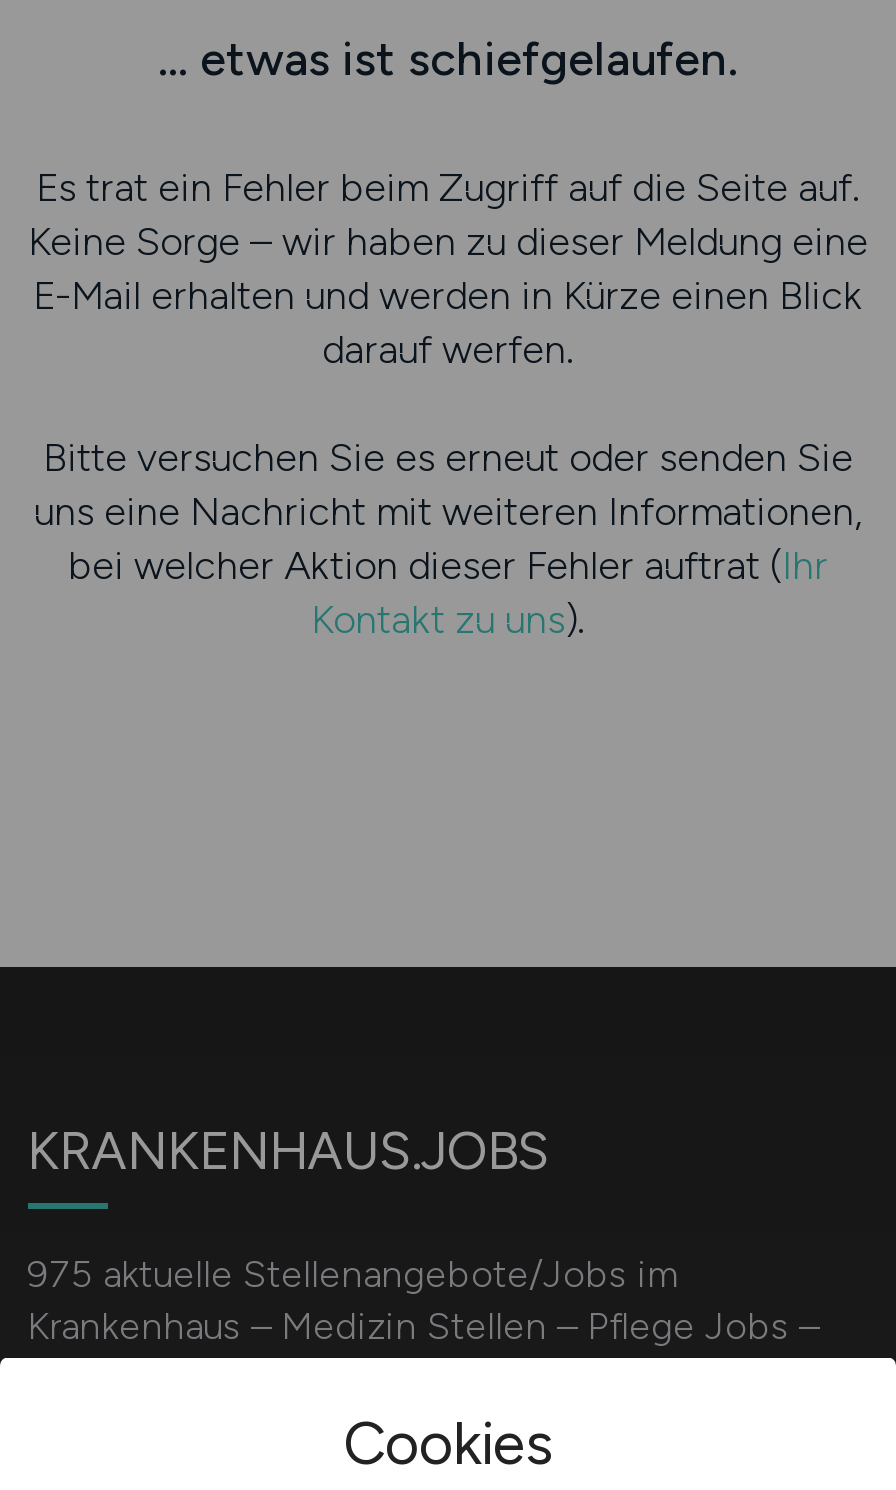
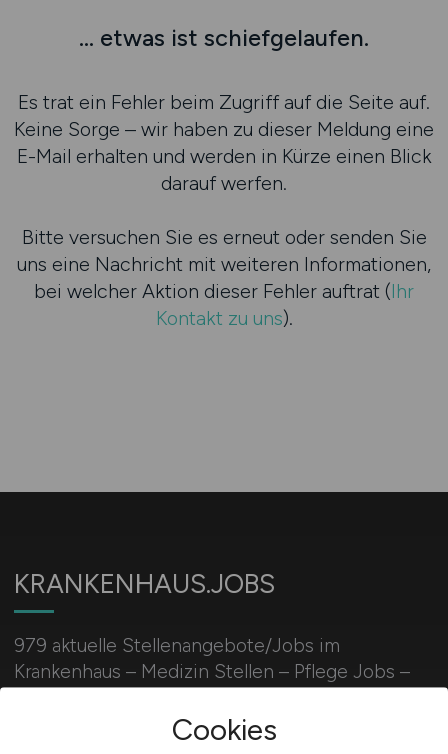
[27,1251,679,1297] 975 aktuelle Stellenangebote/Jobs im -> [13,634,339,657] 979 aktuelle Stellenangebote/Jobs im

